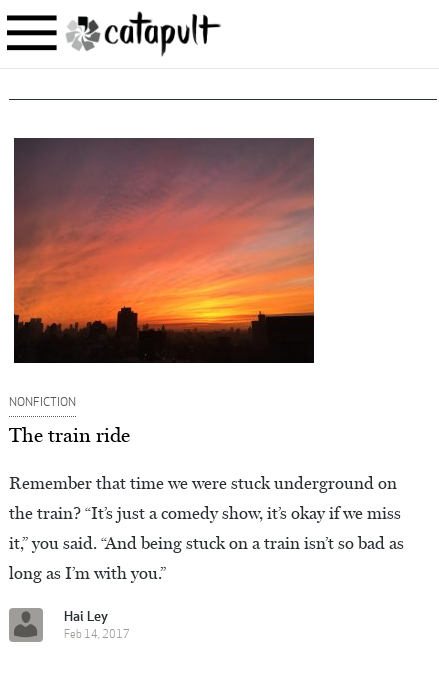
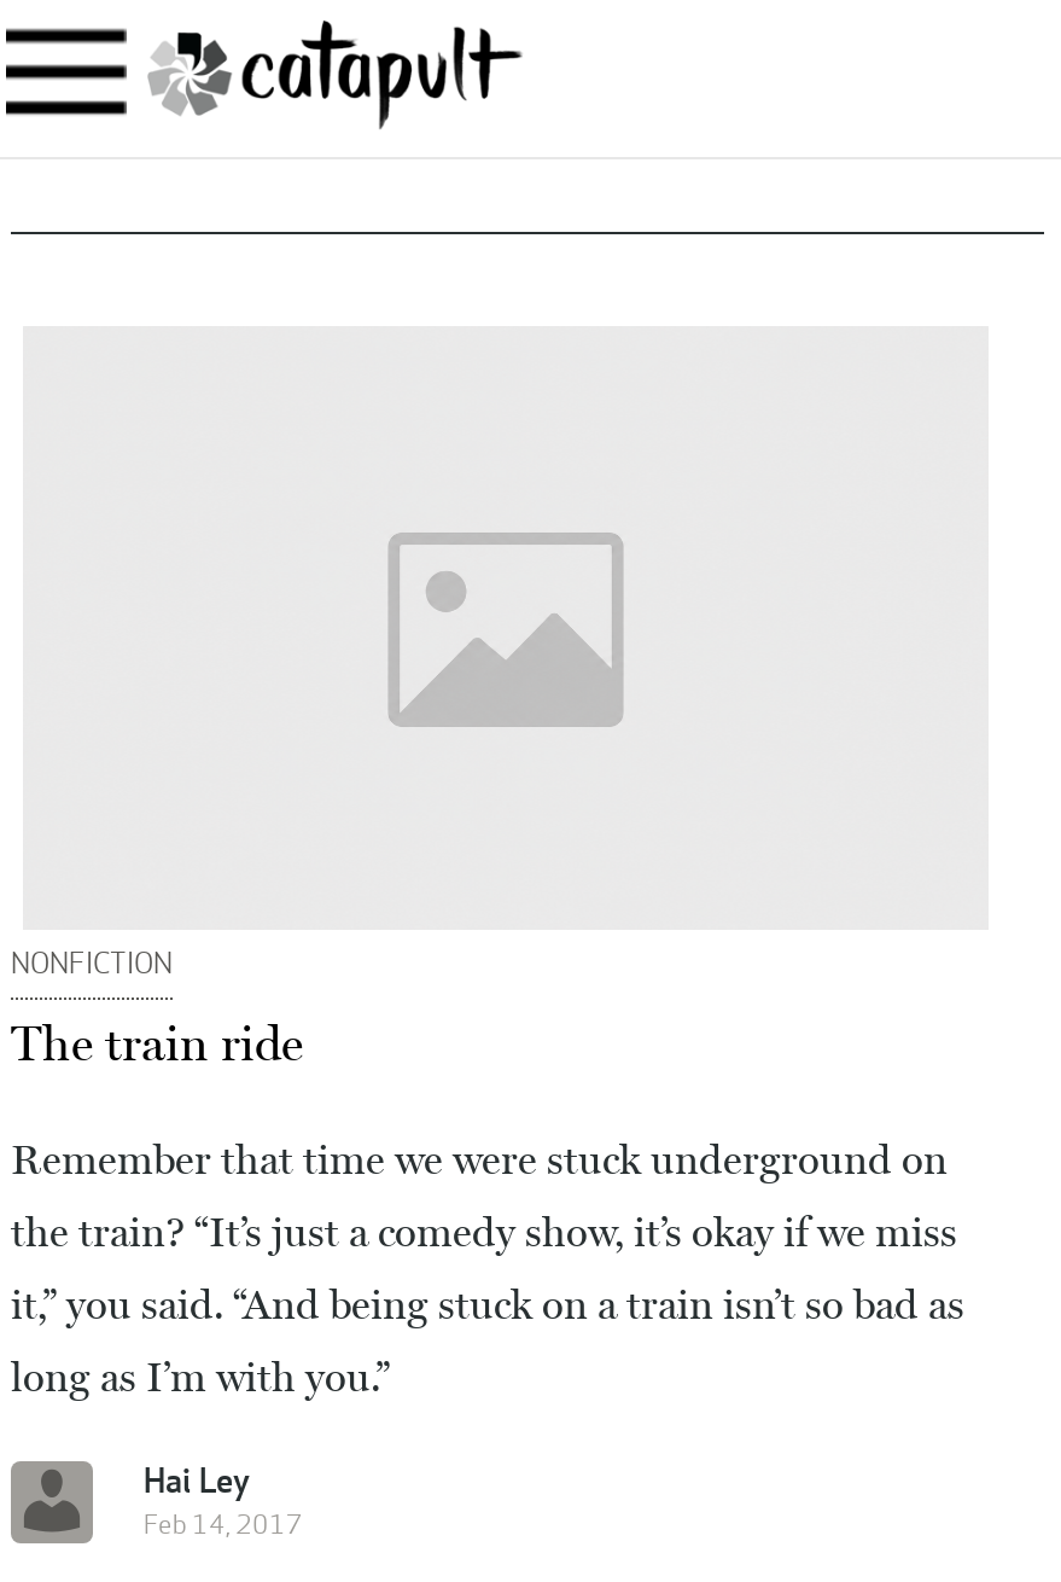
[13,137,315,364] [image] -> none

